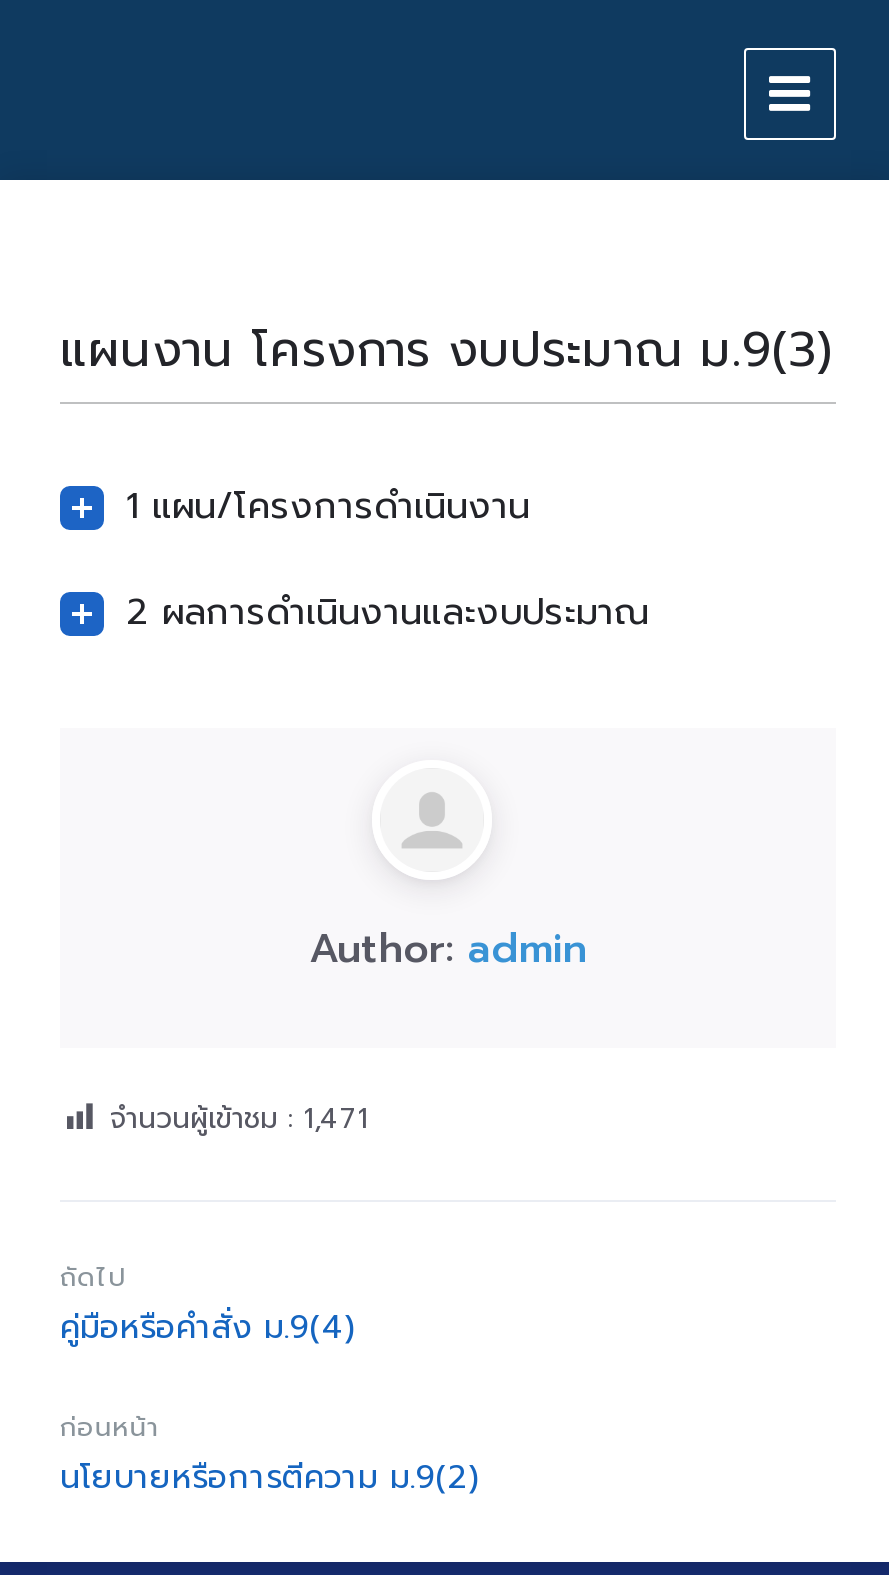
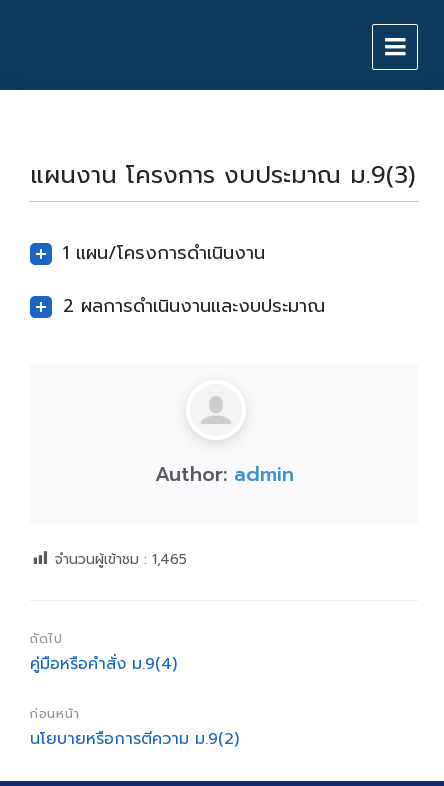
[110,1098,368,1140] จำนวนผู้เข้าชม : 1,471 -> [55,549,187,570] จำนวนผู้เข้าชม : 1,465

